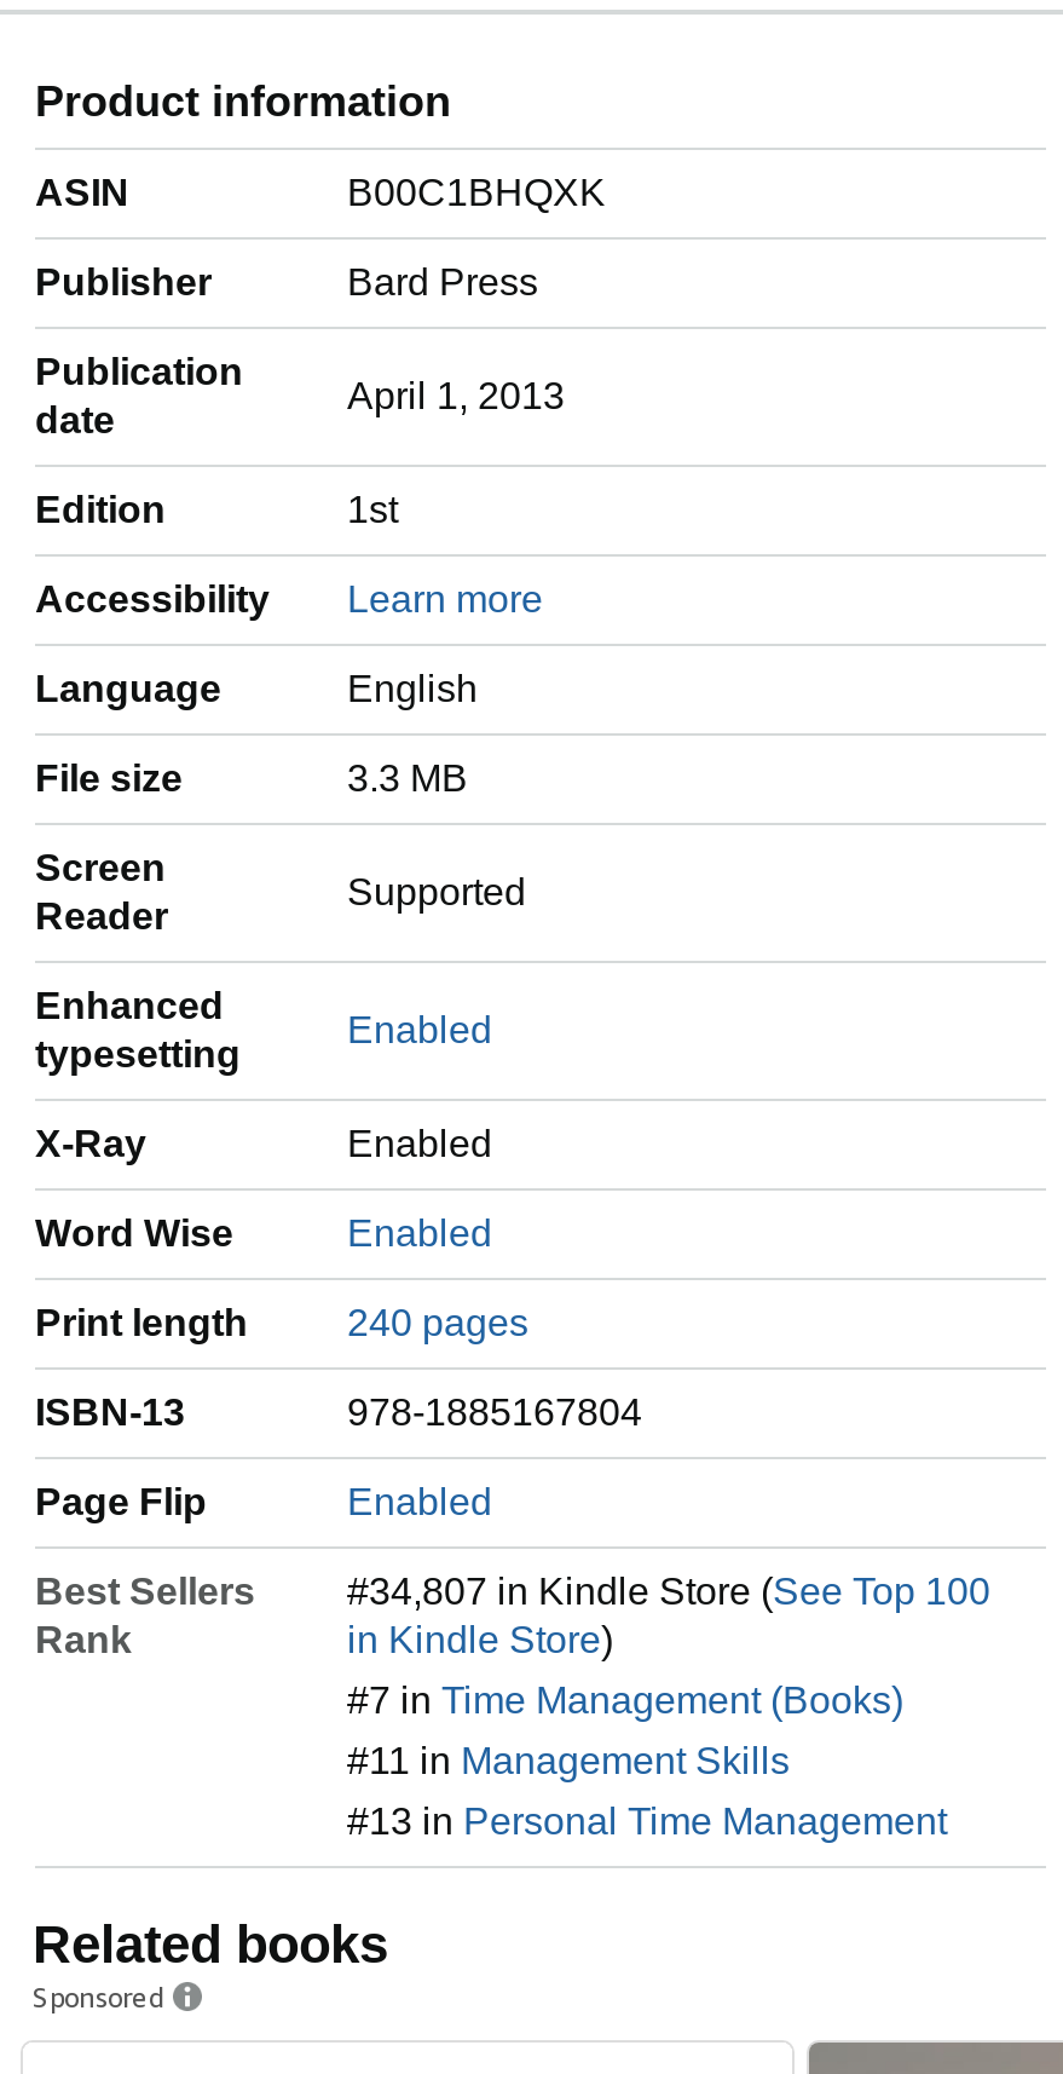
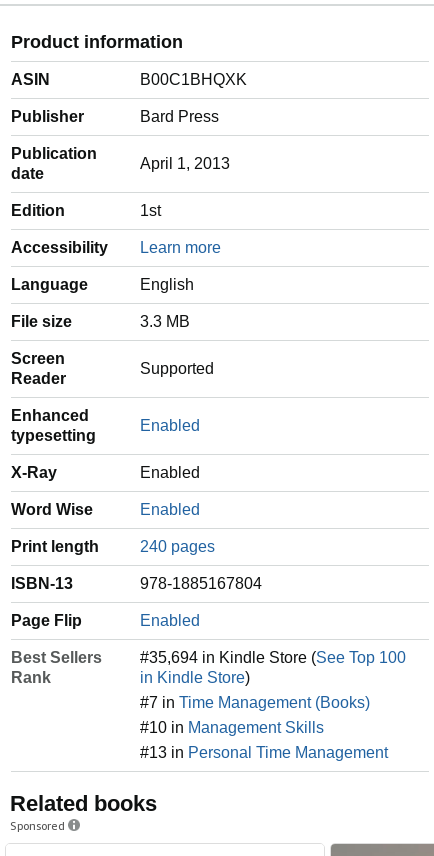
[347,1572,990,1613] #34,807 in Kindle Store (See Top 100 -> [140,649,406,666] #35,694 in Kindle Store (See Top 100
[347,1741,790,1782] #11 in Management Skills -> [140,719,324,736] #10 in Management Skills

